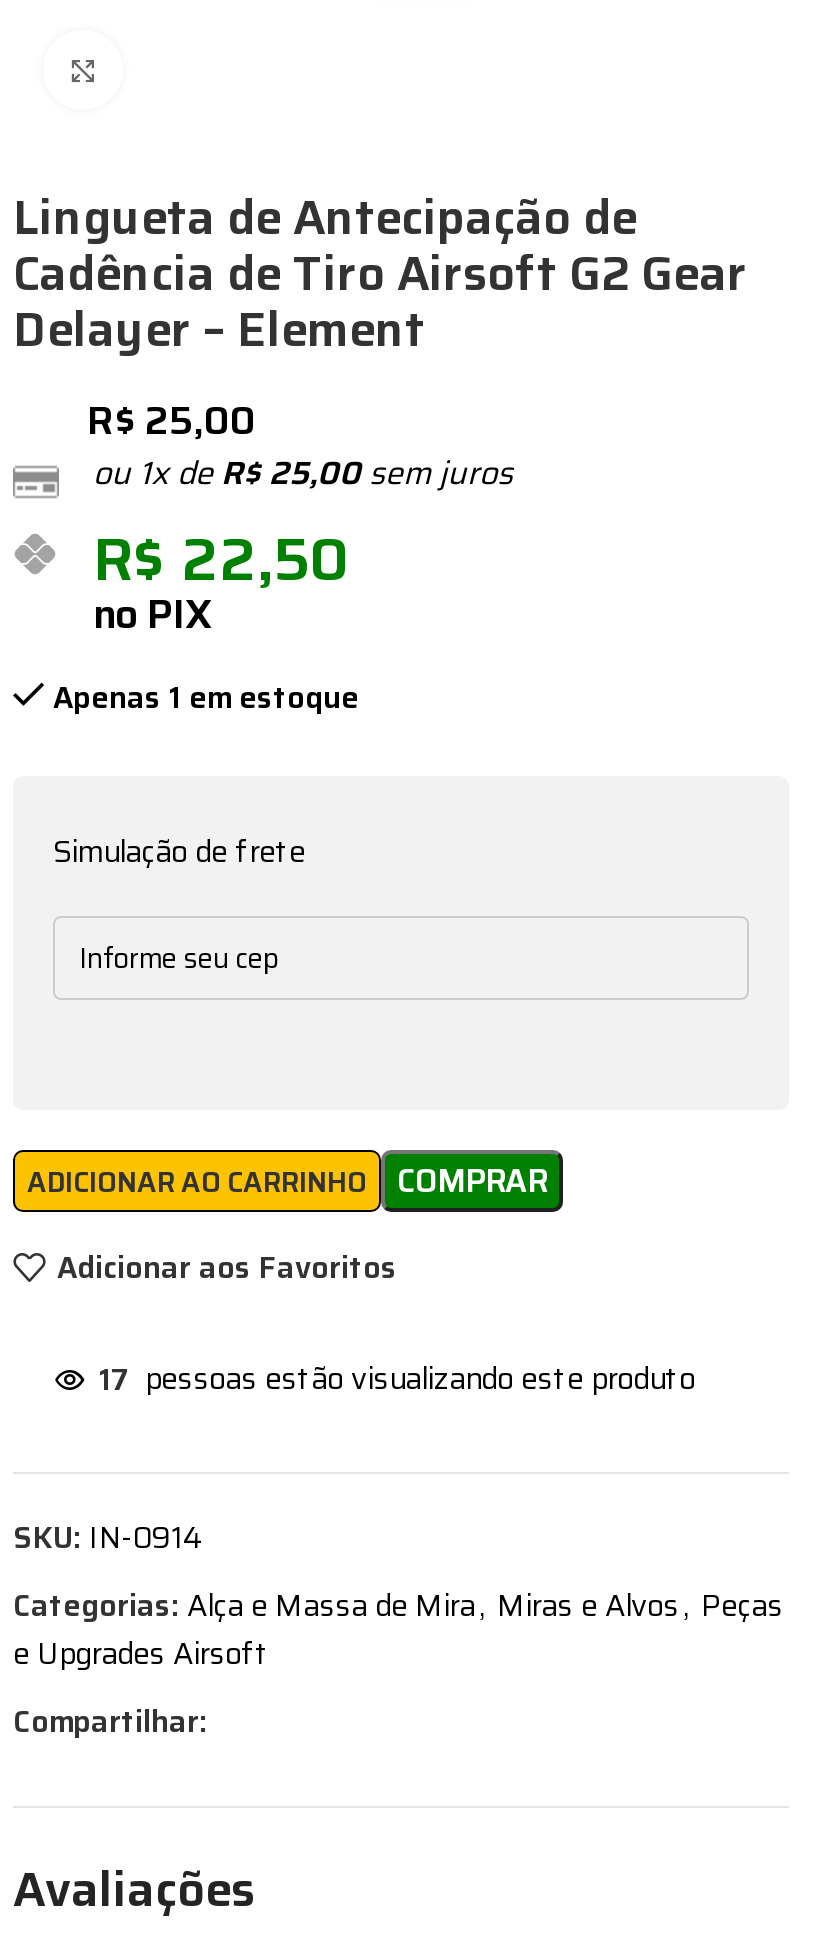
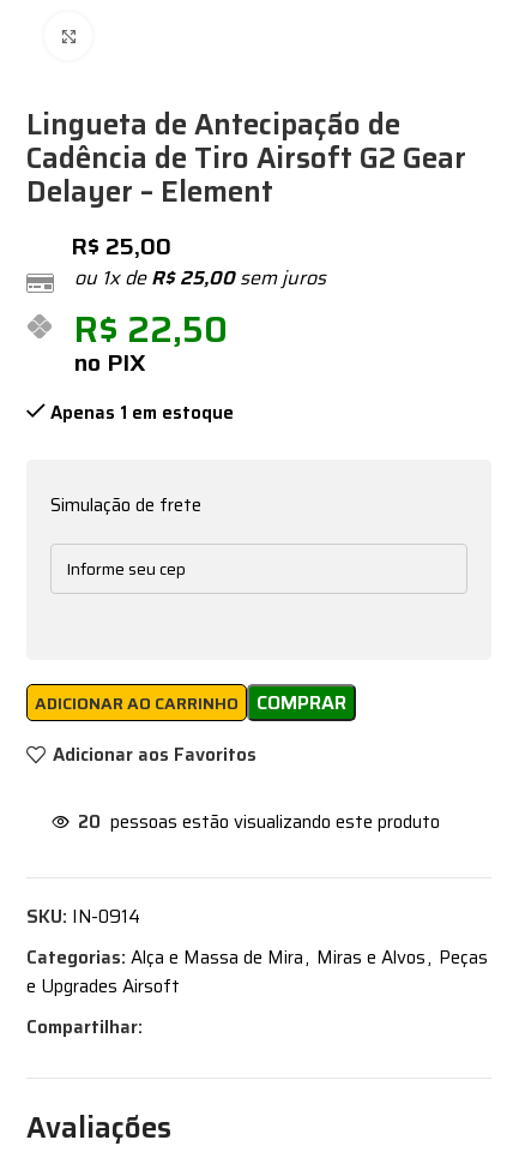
[99,1355,695,1403] 17 pessoas estão visualizando este produto -> [78,807,440,836] 20 pessoas estão visualizando este produto

